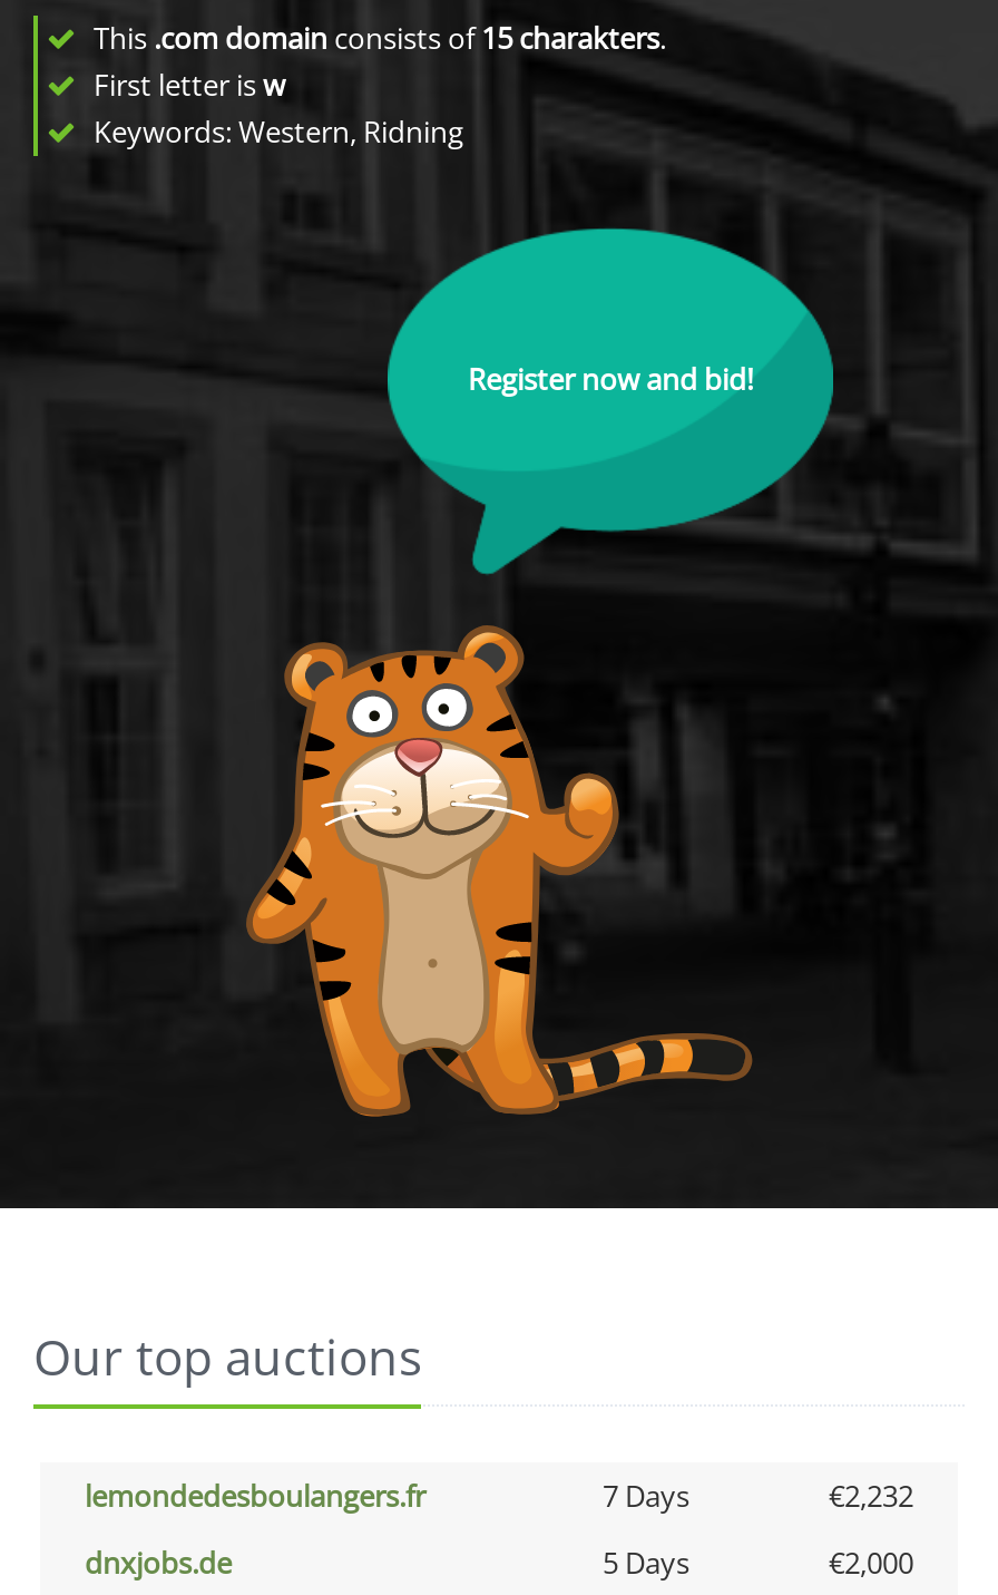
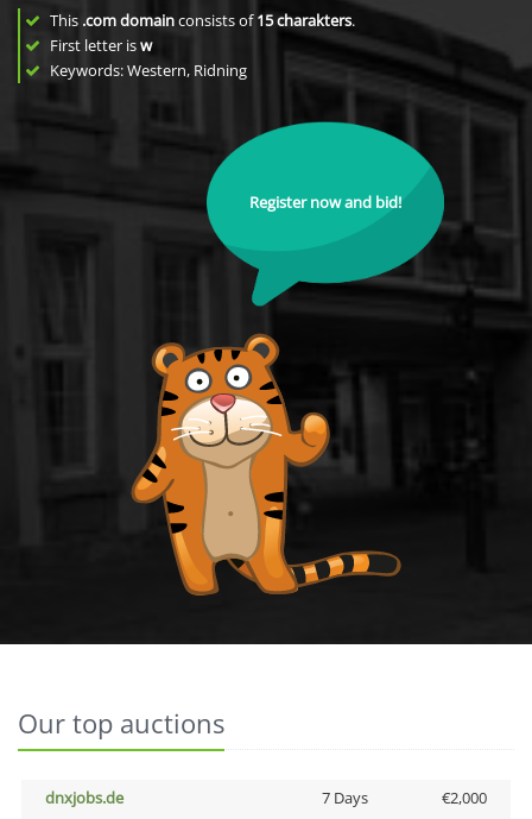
[85,1476,913,1516] lemondedesboulangers.fr | 7 Days | €2,232 -> none
[603,1543,689,1583] 5 Days -> [321,787,368,808] 7 Days

